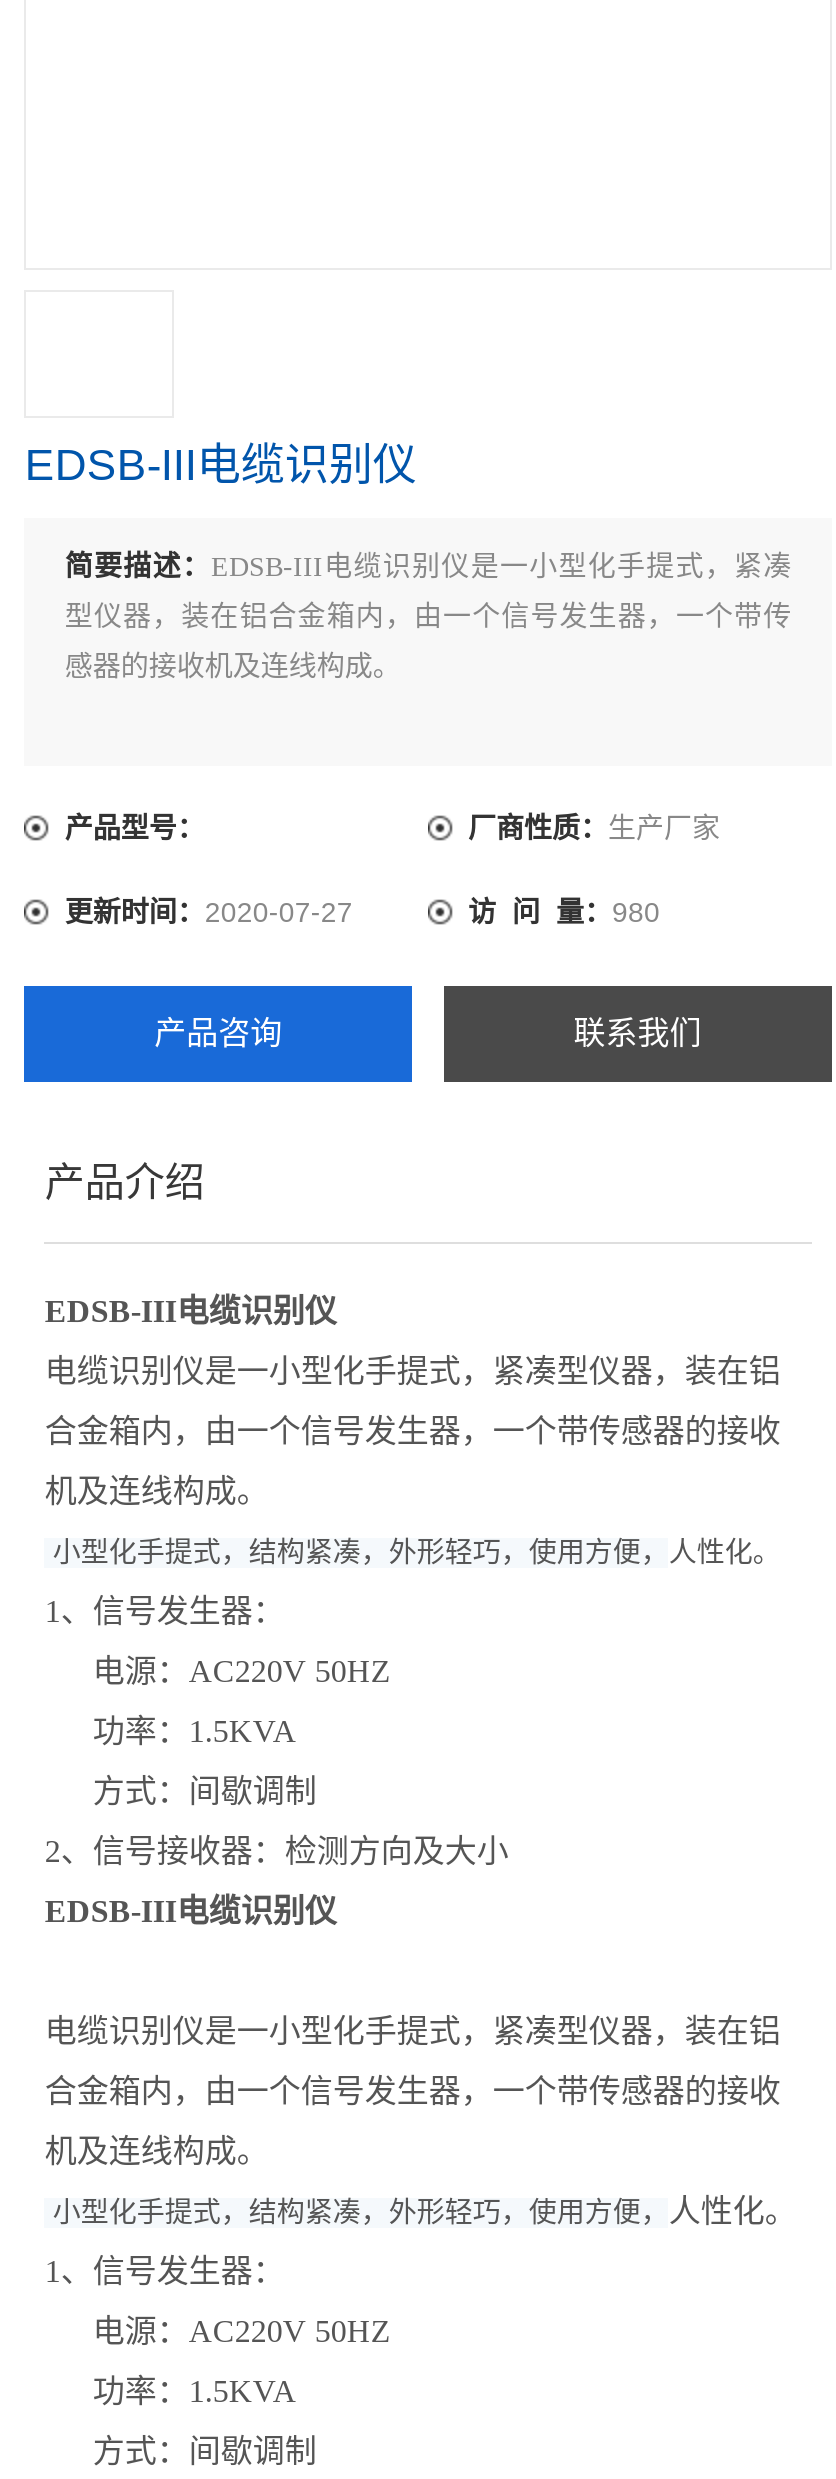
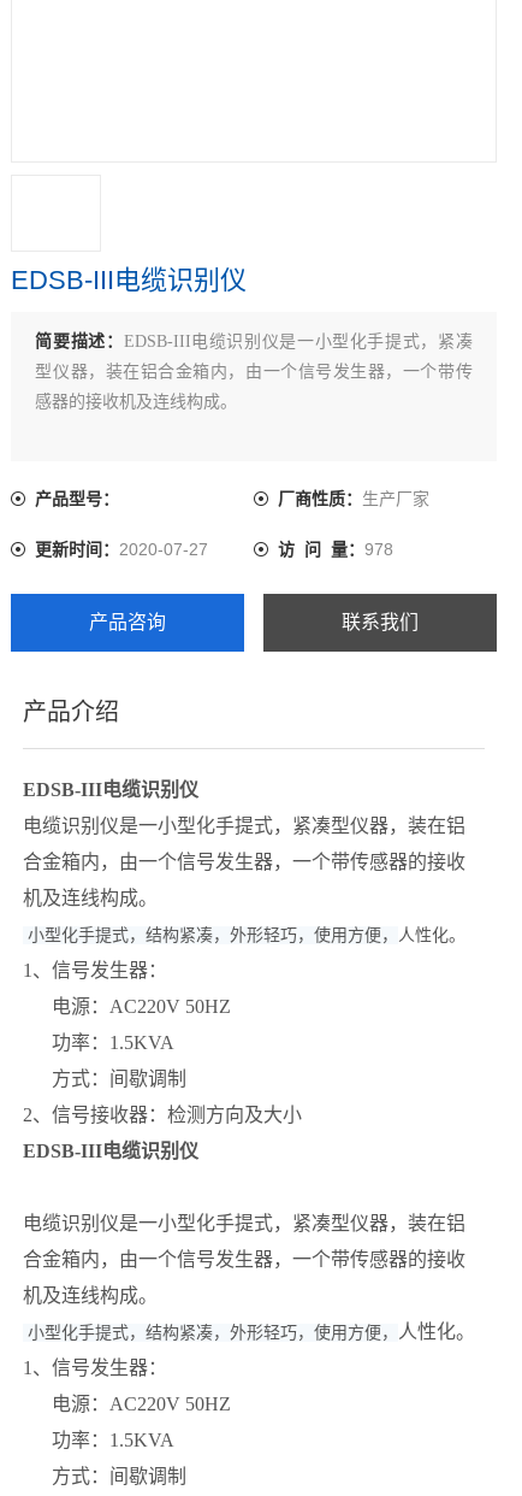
[468,896,660,928] 访 问 量：980 -> [278,540,393,559] 访 问 量：978

